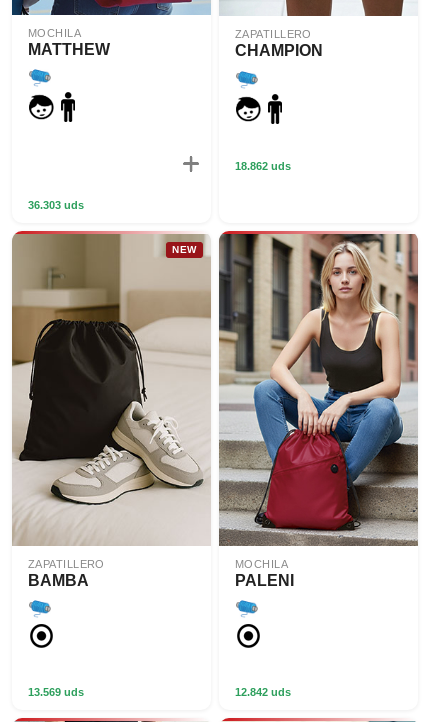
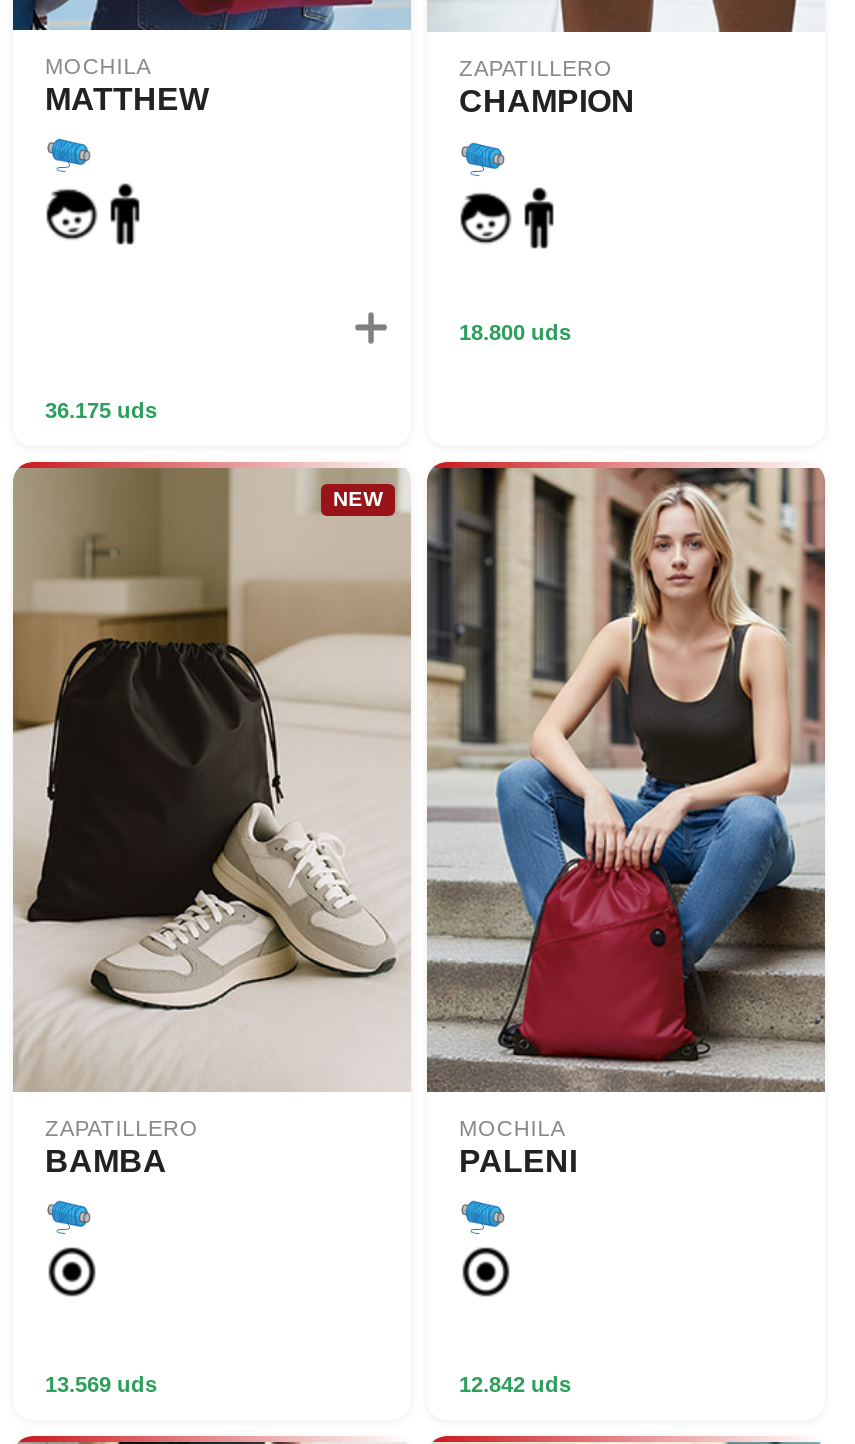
[235,160,291,172] 18.862 uds -> [459,320,571,344] 18.800 uds
[28,199,84,211] 36.303 uds -> [45,398,157,422] 36.175 uds

